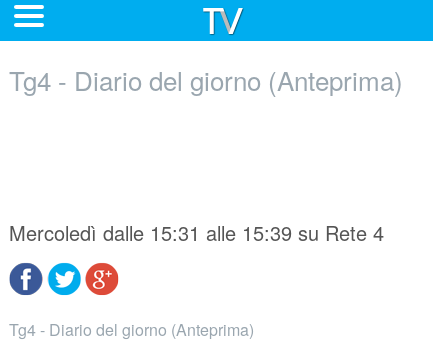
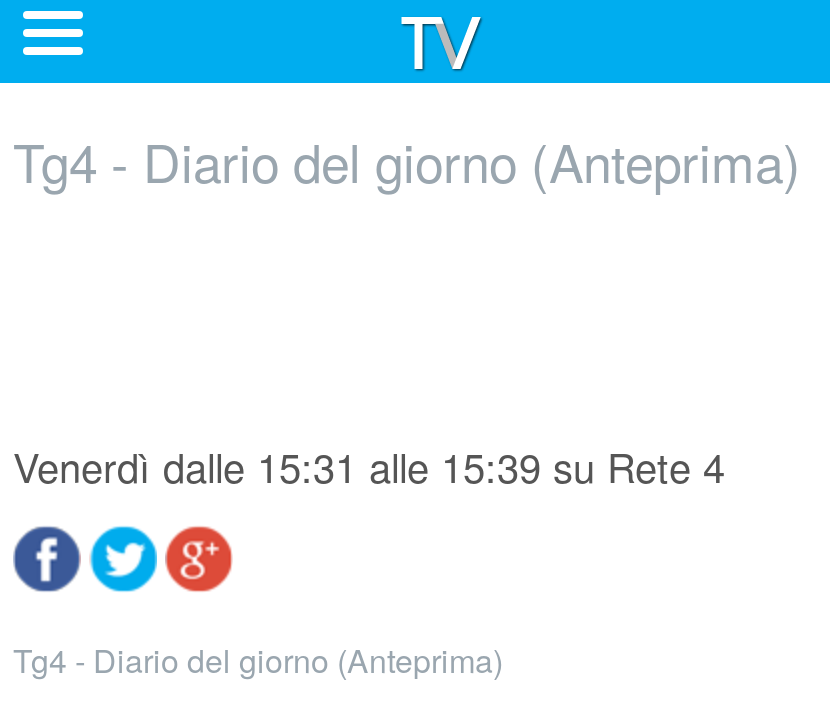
[9,218,384,247] Mercoledì dalle 15:31 alle 15:39 su Rete 4 -> [13,437,725,495] Venerdì dalle 15:31 alle 15:39 su Rete 4

